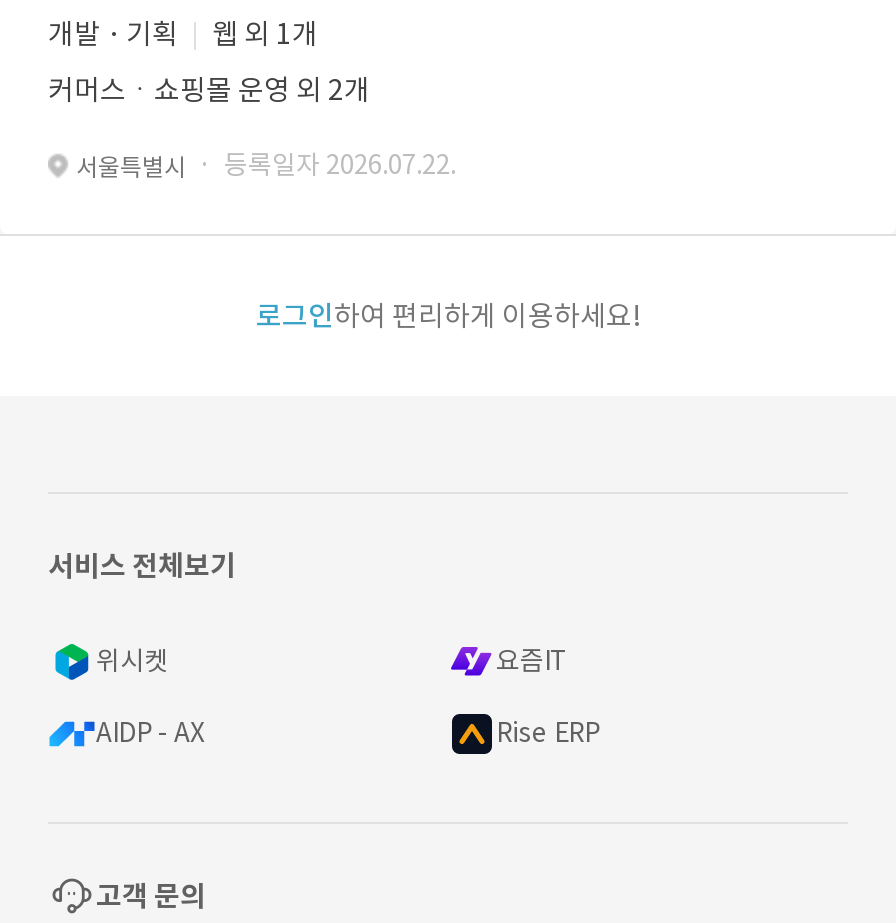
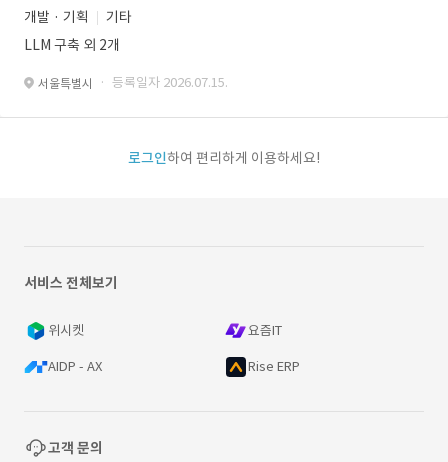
[212,16,318,52] 웹 외 1개 -> [106,8,132,26] 기타
[48,72,370,108] 커머스ㆍ쇼핑몰 운영 외 2개 -> [24,36,120,54] LLM 구축 외 2개
[76,148,456,182] 서울특별시 · 등록일자 2026.07.22. -> [38,74,228,91] 서울특별시 · 등록일자 2026.07.15.

